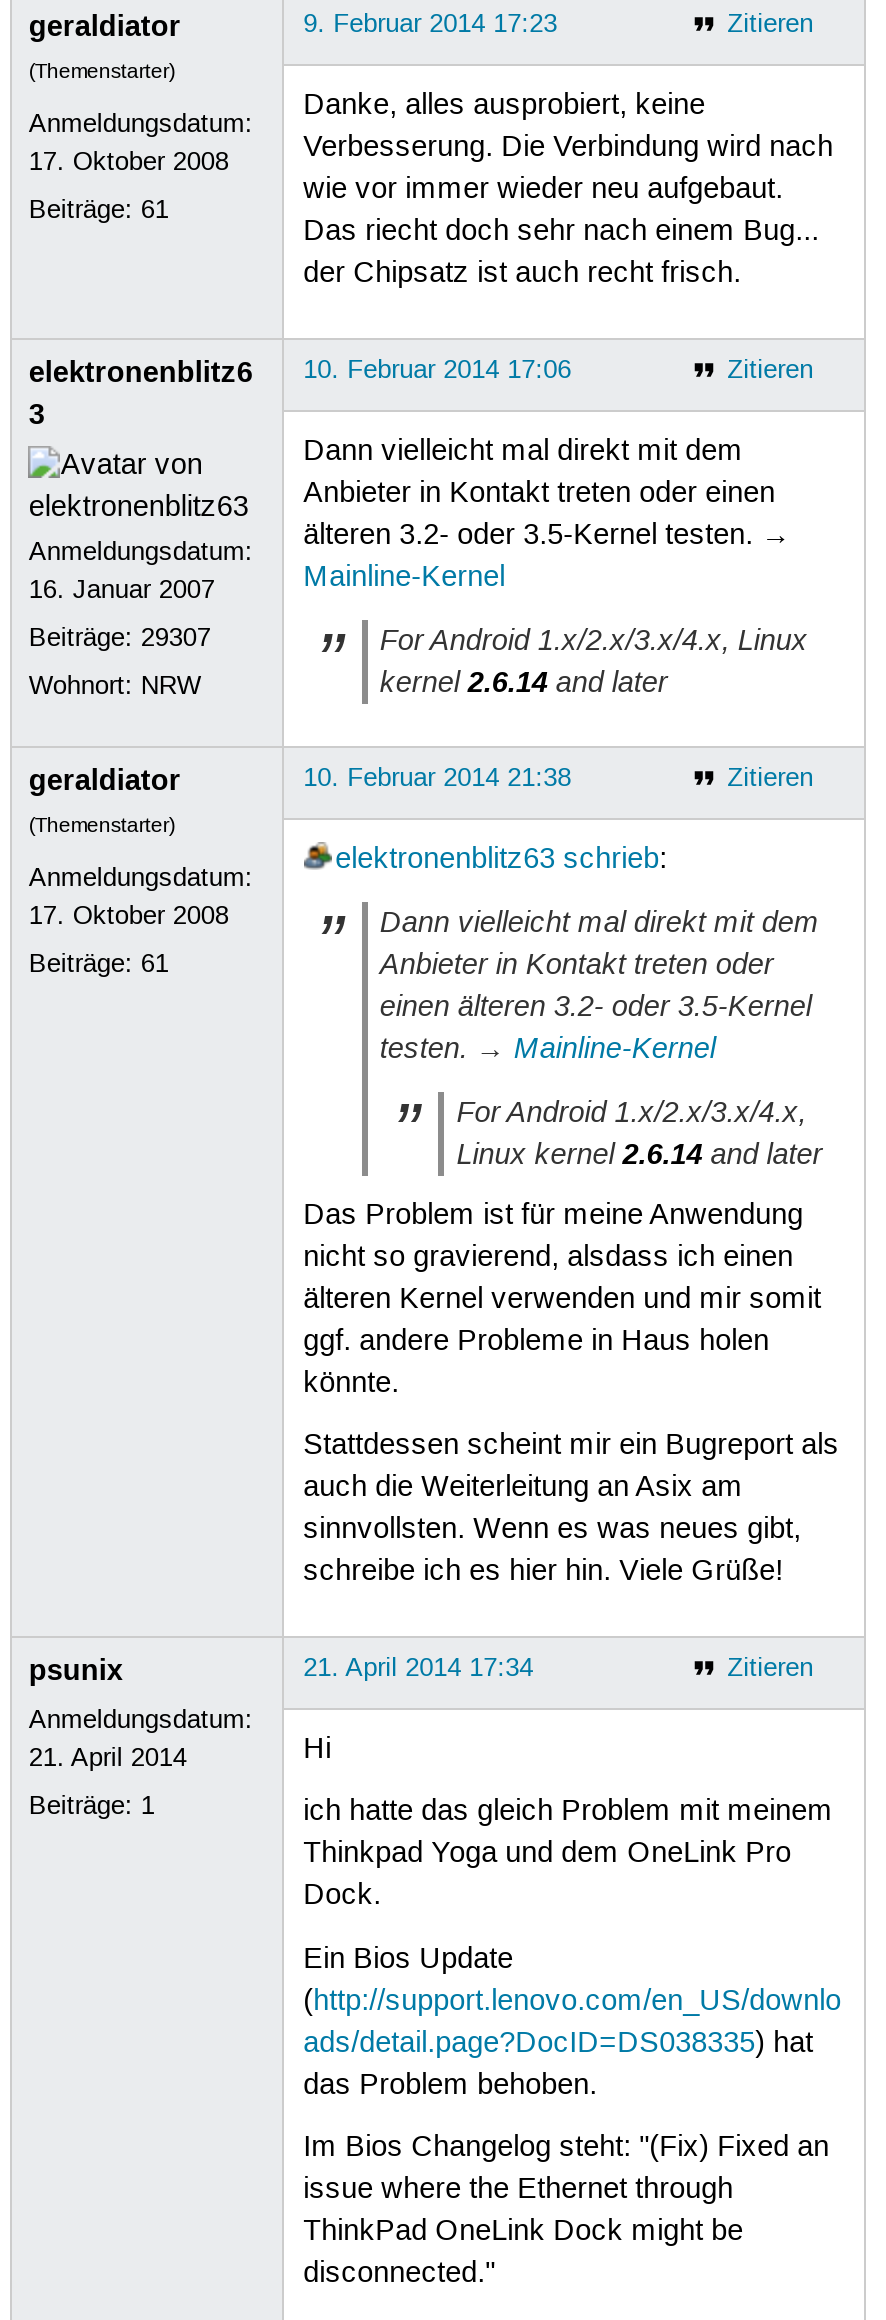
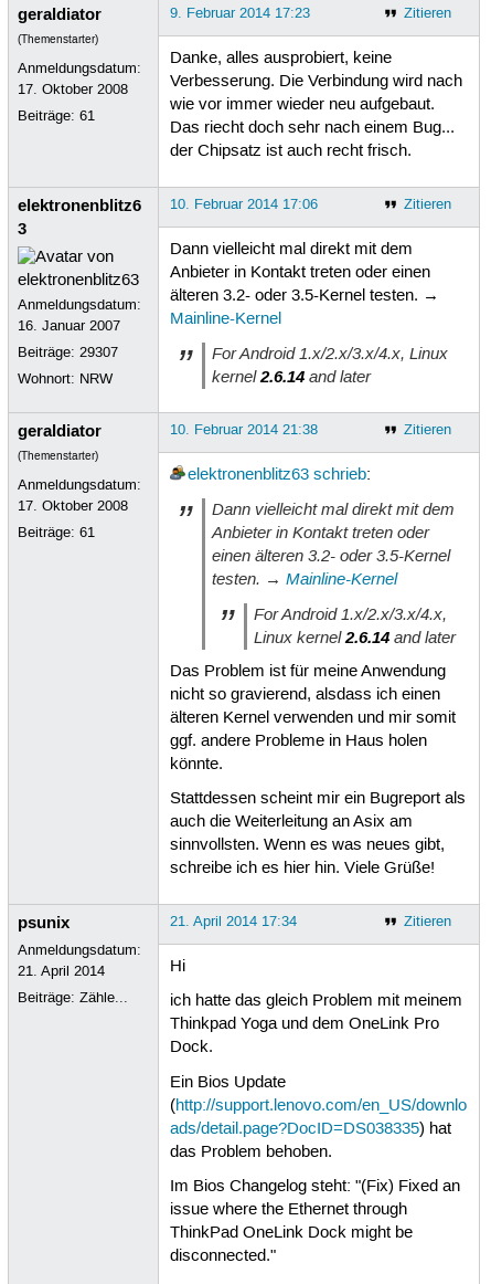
[29,1790,155,1822] Beiträge: 1 -> [18,989,128,1006] Beiträge: Zähle...

